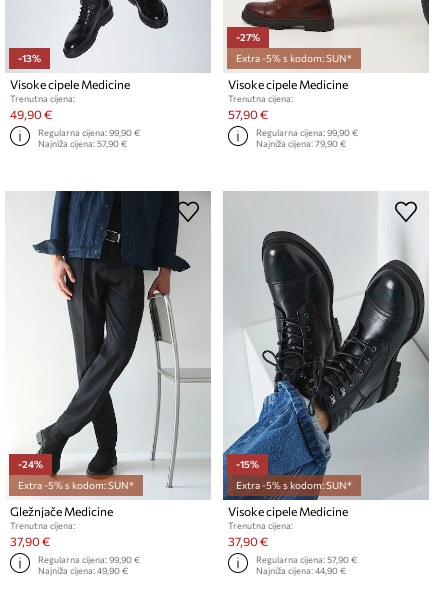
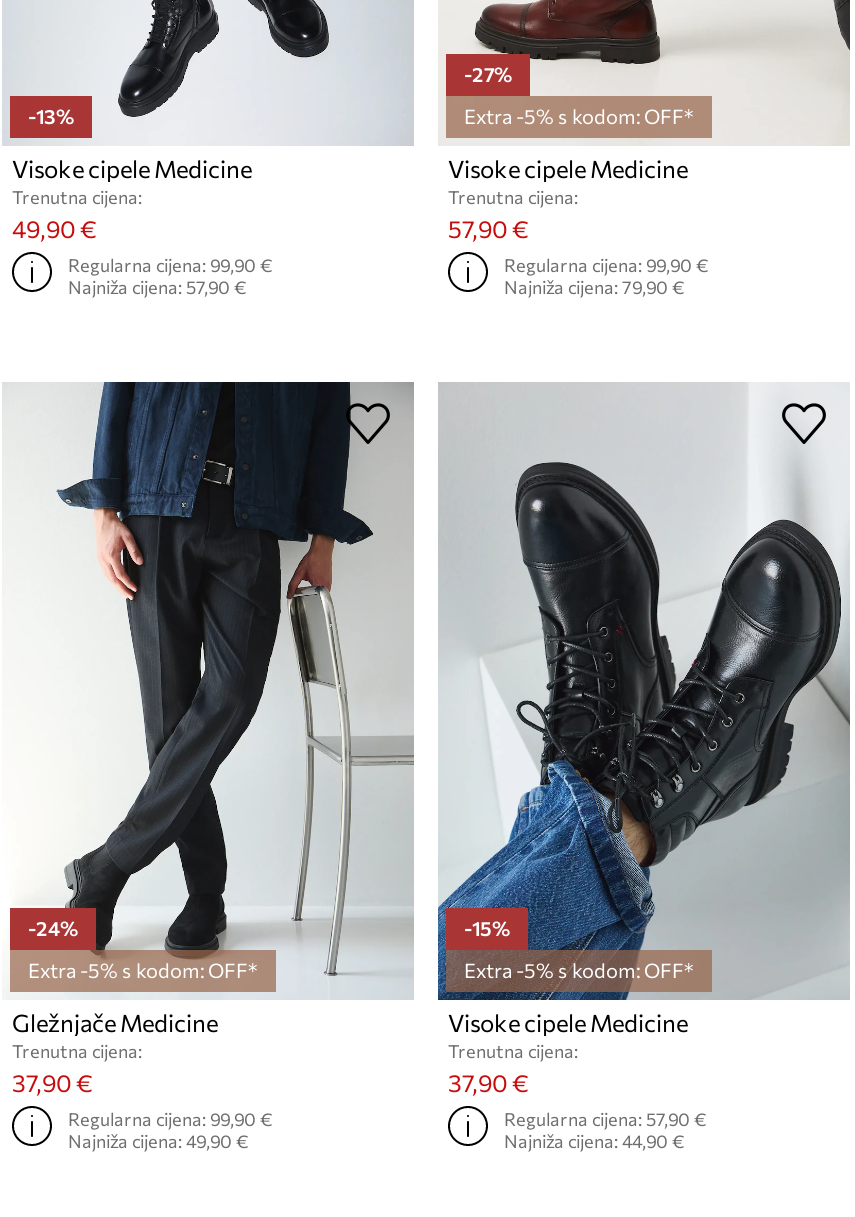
[236,52,352,64] Extra -5% s kodom: SUN* -> [464,104,694,128] Extra -5% s kodom: OFF*
[18,479,134,491] Extra -5% s kodom: SUN* -> [28,959,258,983] Extra -5% s kodom: OFF*
[236,479,352,491] Extra -5% s kodom: SUN* -> [464,959,694,983] Extra -5% s kodom: OFF*

